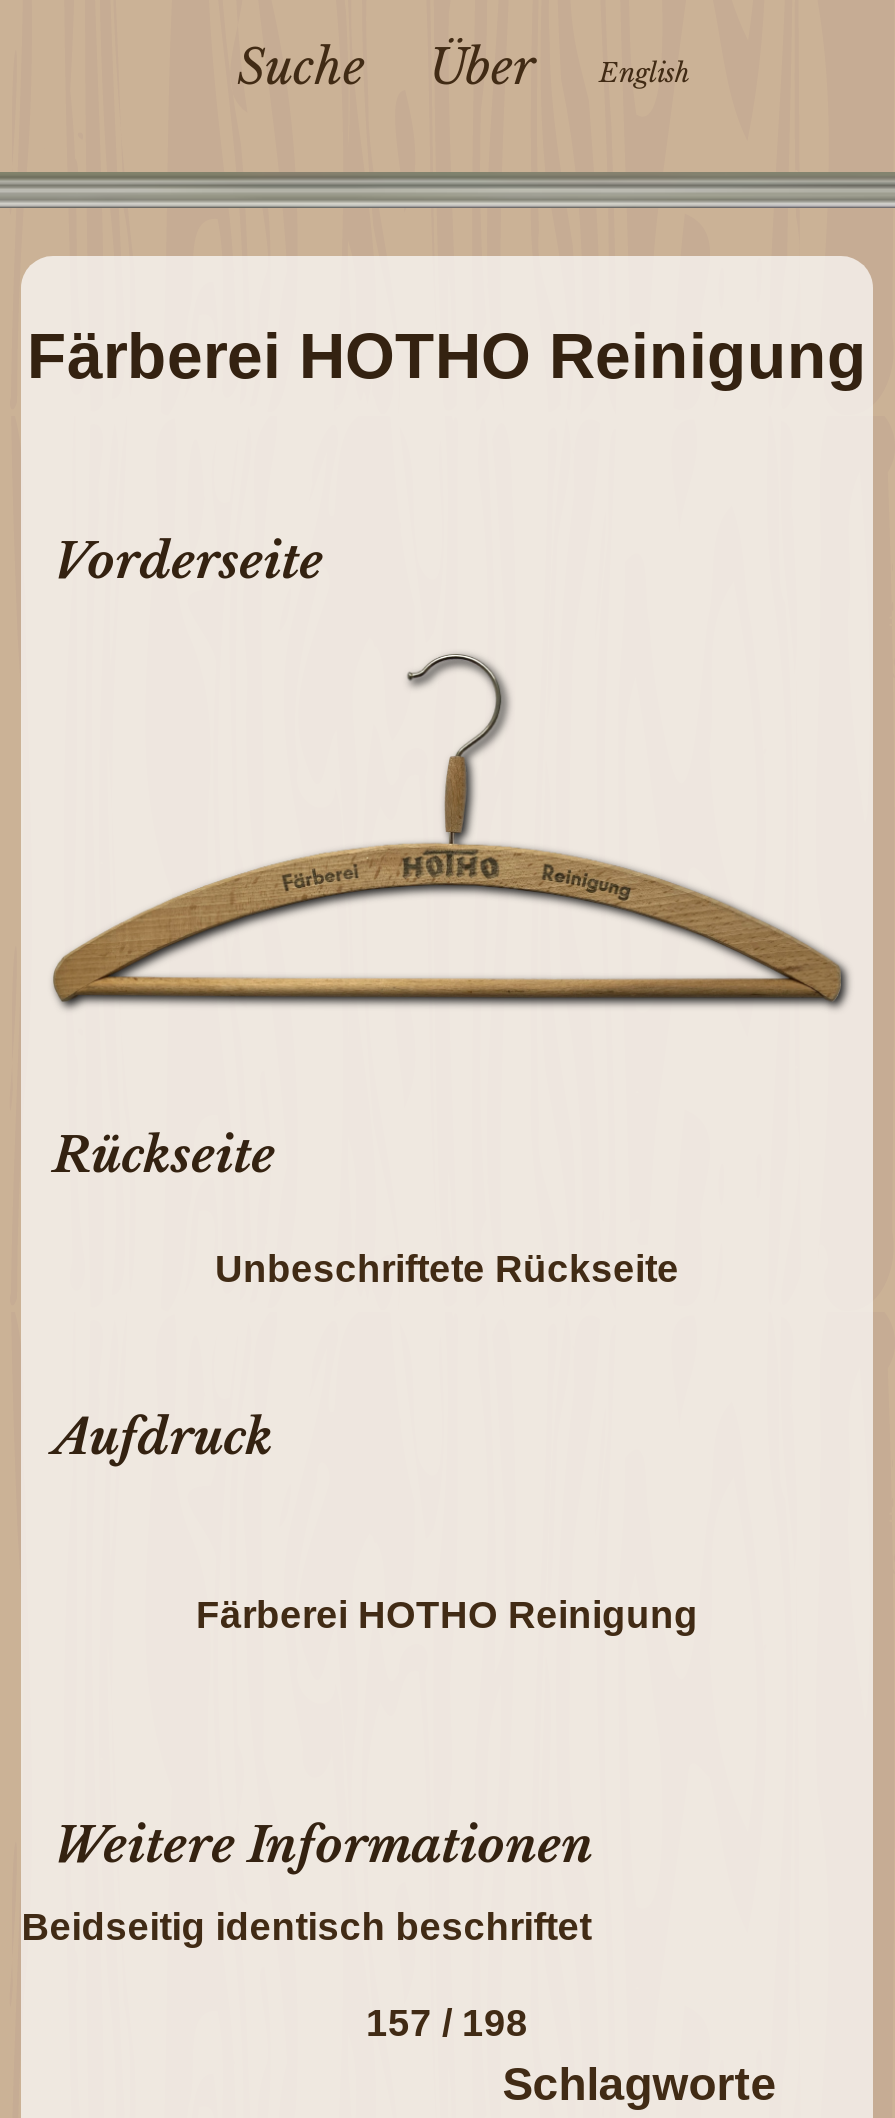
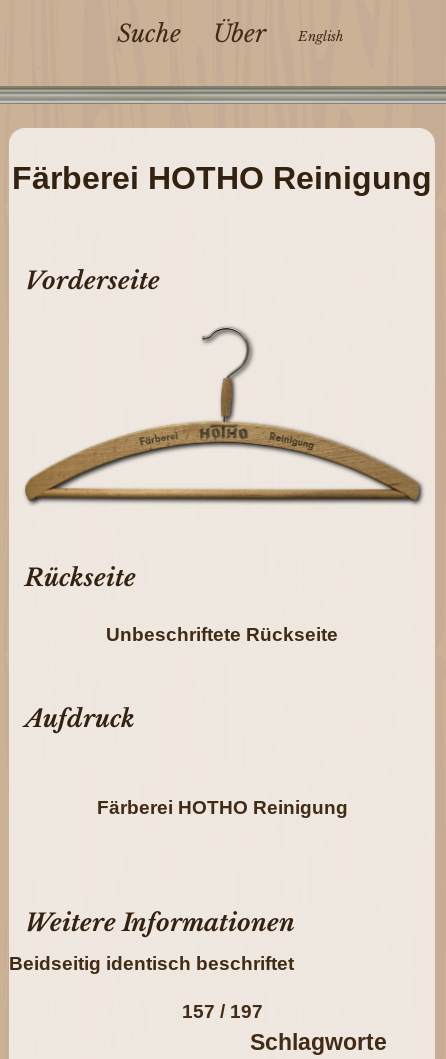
[366,2001,528,2043] 157 / 198 -> [181,1001,262,1022] 157 / 197

